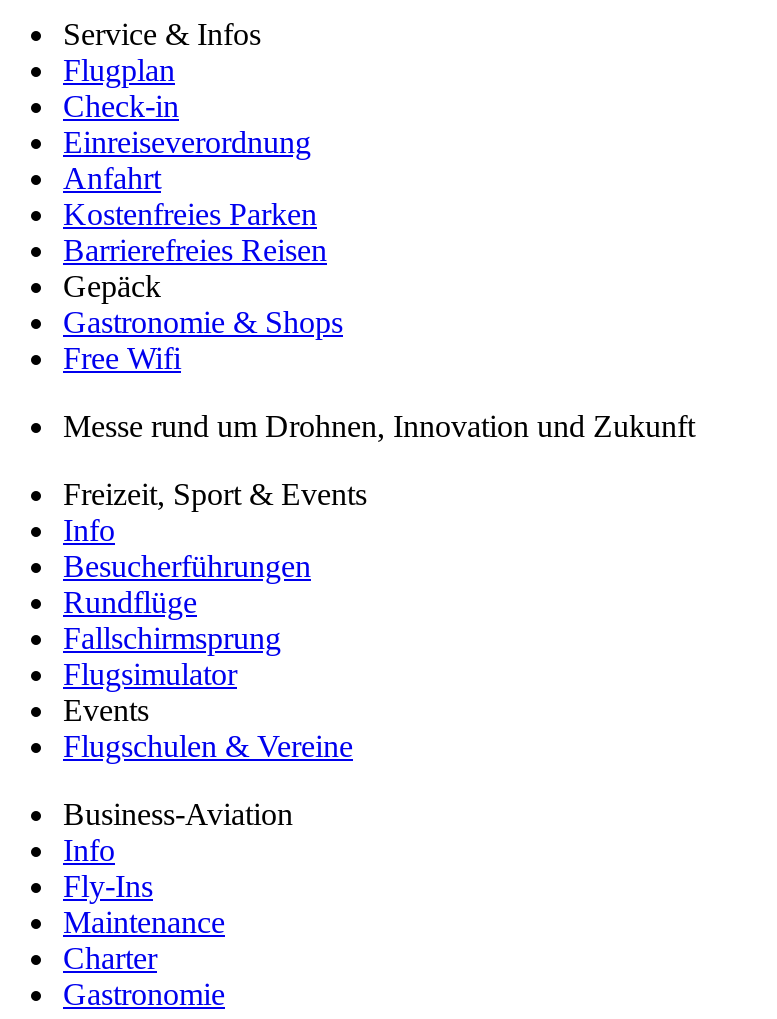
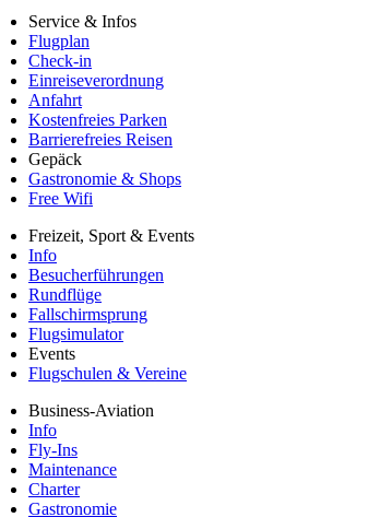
[63,409,695,443] Messe rund um Drohnen, Innovation und Zukunft -> none

